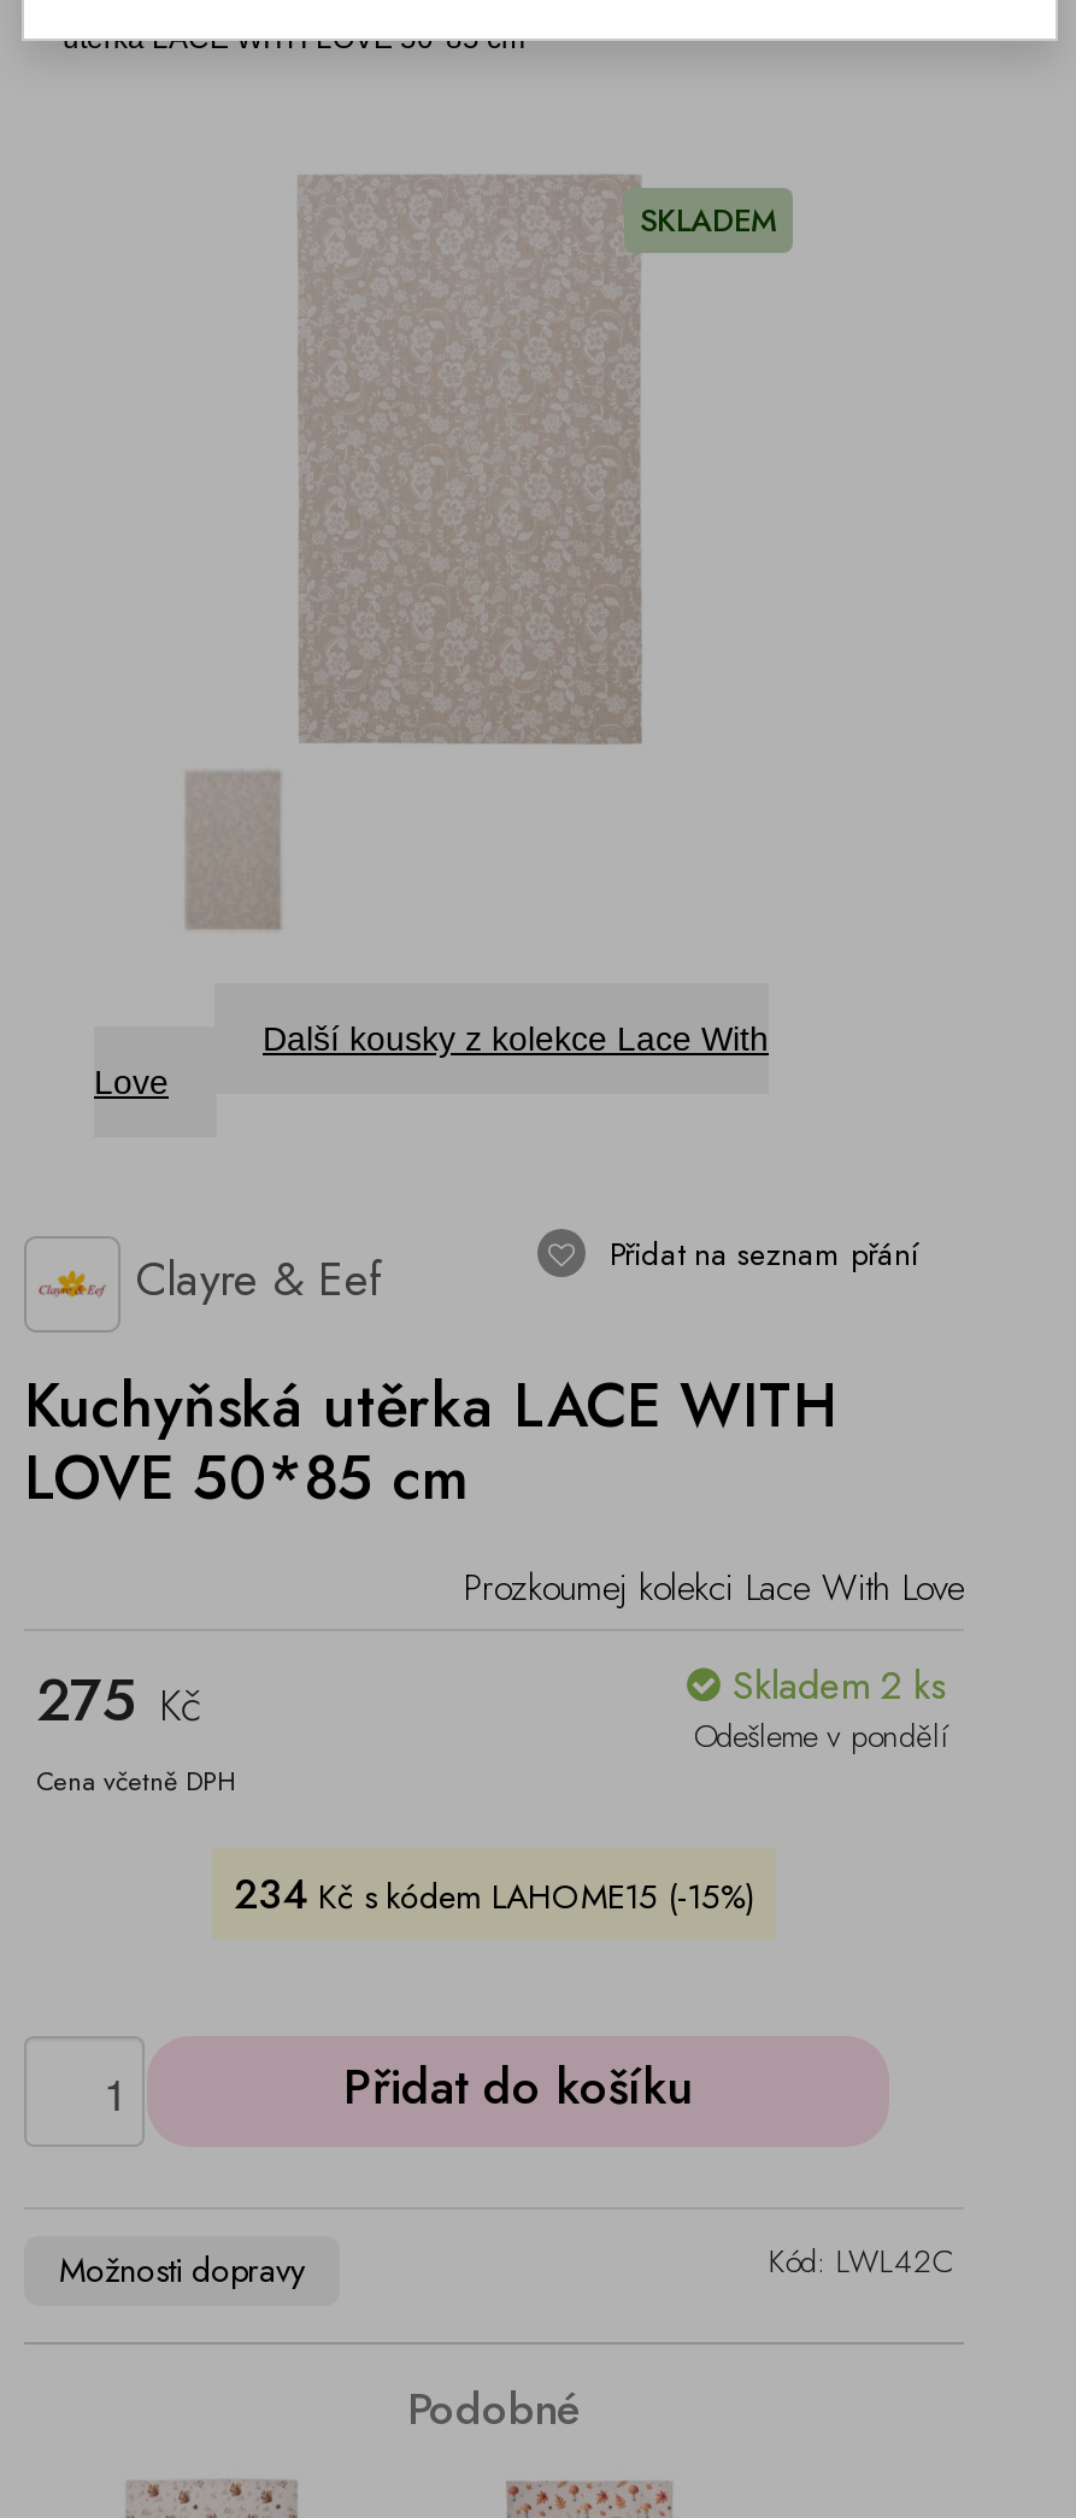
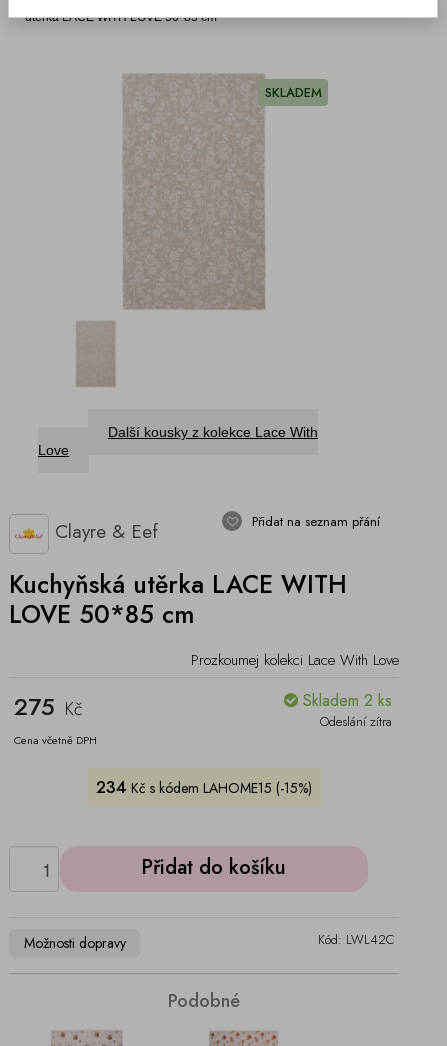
[694,1712,947,1758] Odešleme v pondělí -> [320,711,392,730] Odeslání zítra

